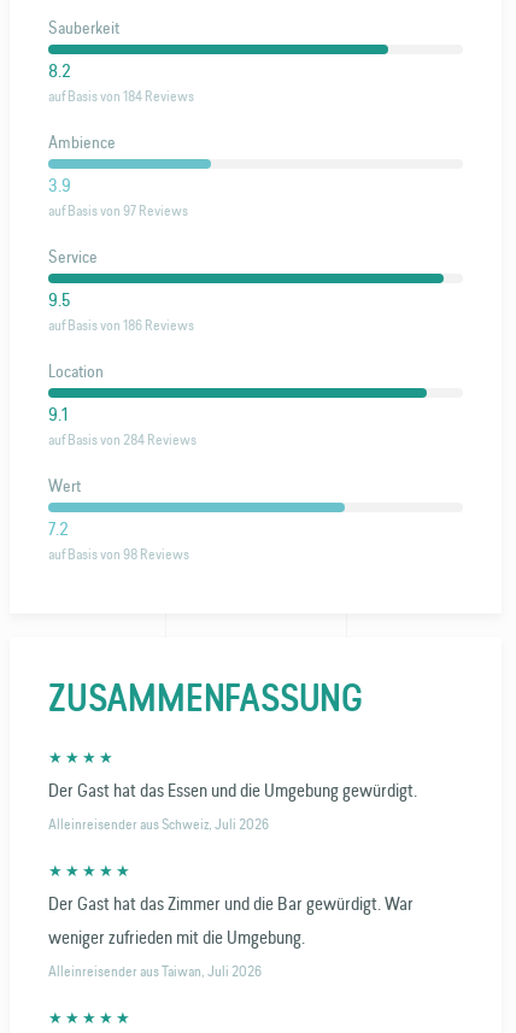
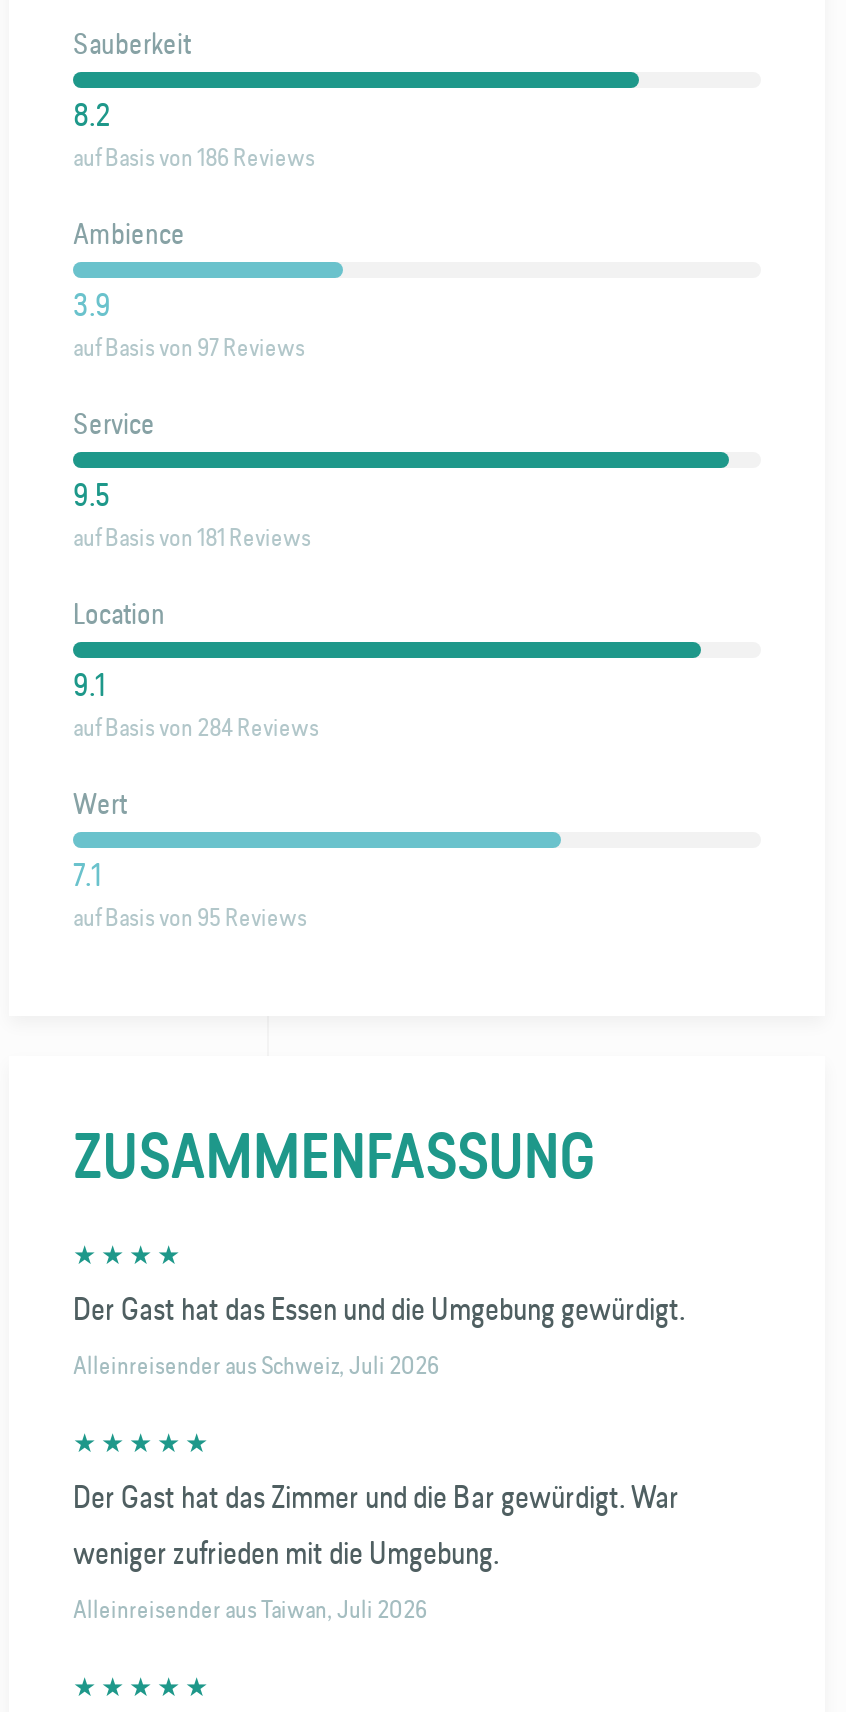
[48,85,194,106] auf Basis von 184 Reviews -> none
moved [48,314,194,335] -> [73,139,315,173]: auf Basis von 186 Reviews
none -> [73,519,311,553] auf Basis von 181 Reviews
[48,515,69,541] 7.2 -> [73,853,101,895] 7.1
[48,543,189,564] auf Basis von 98 Reviews -> [73,899,307,933] auf Basis von 95 Reviews

